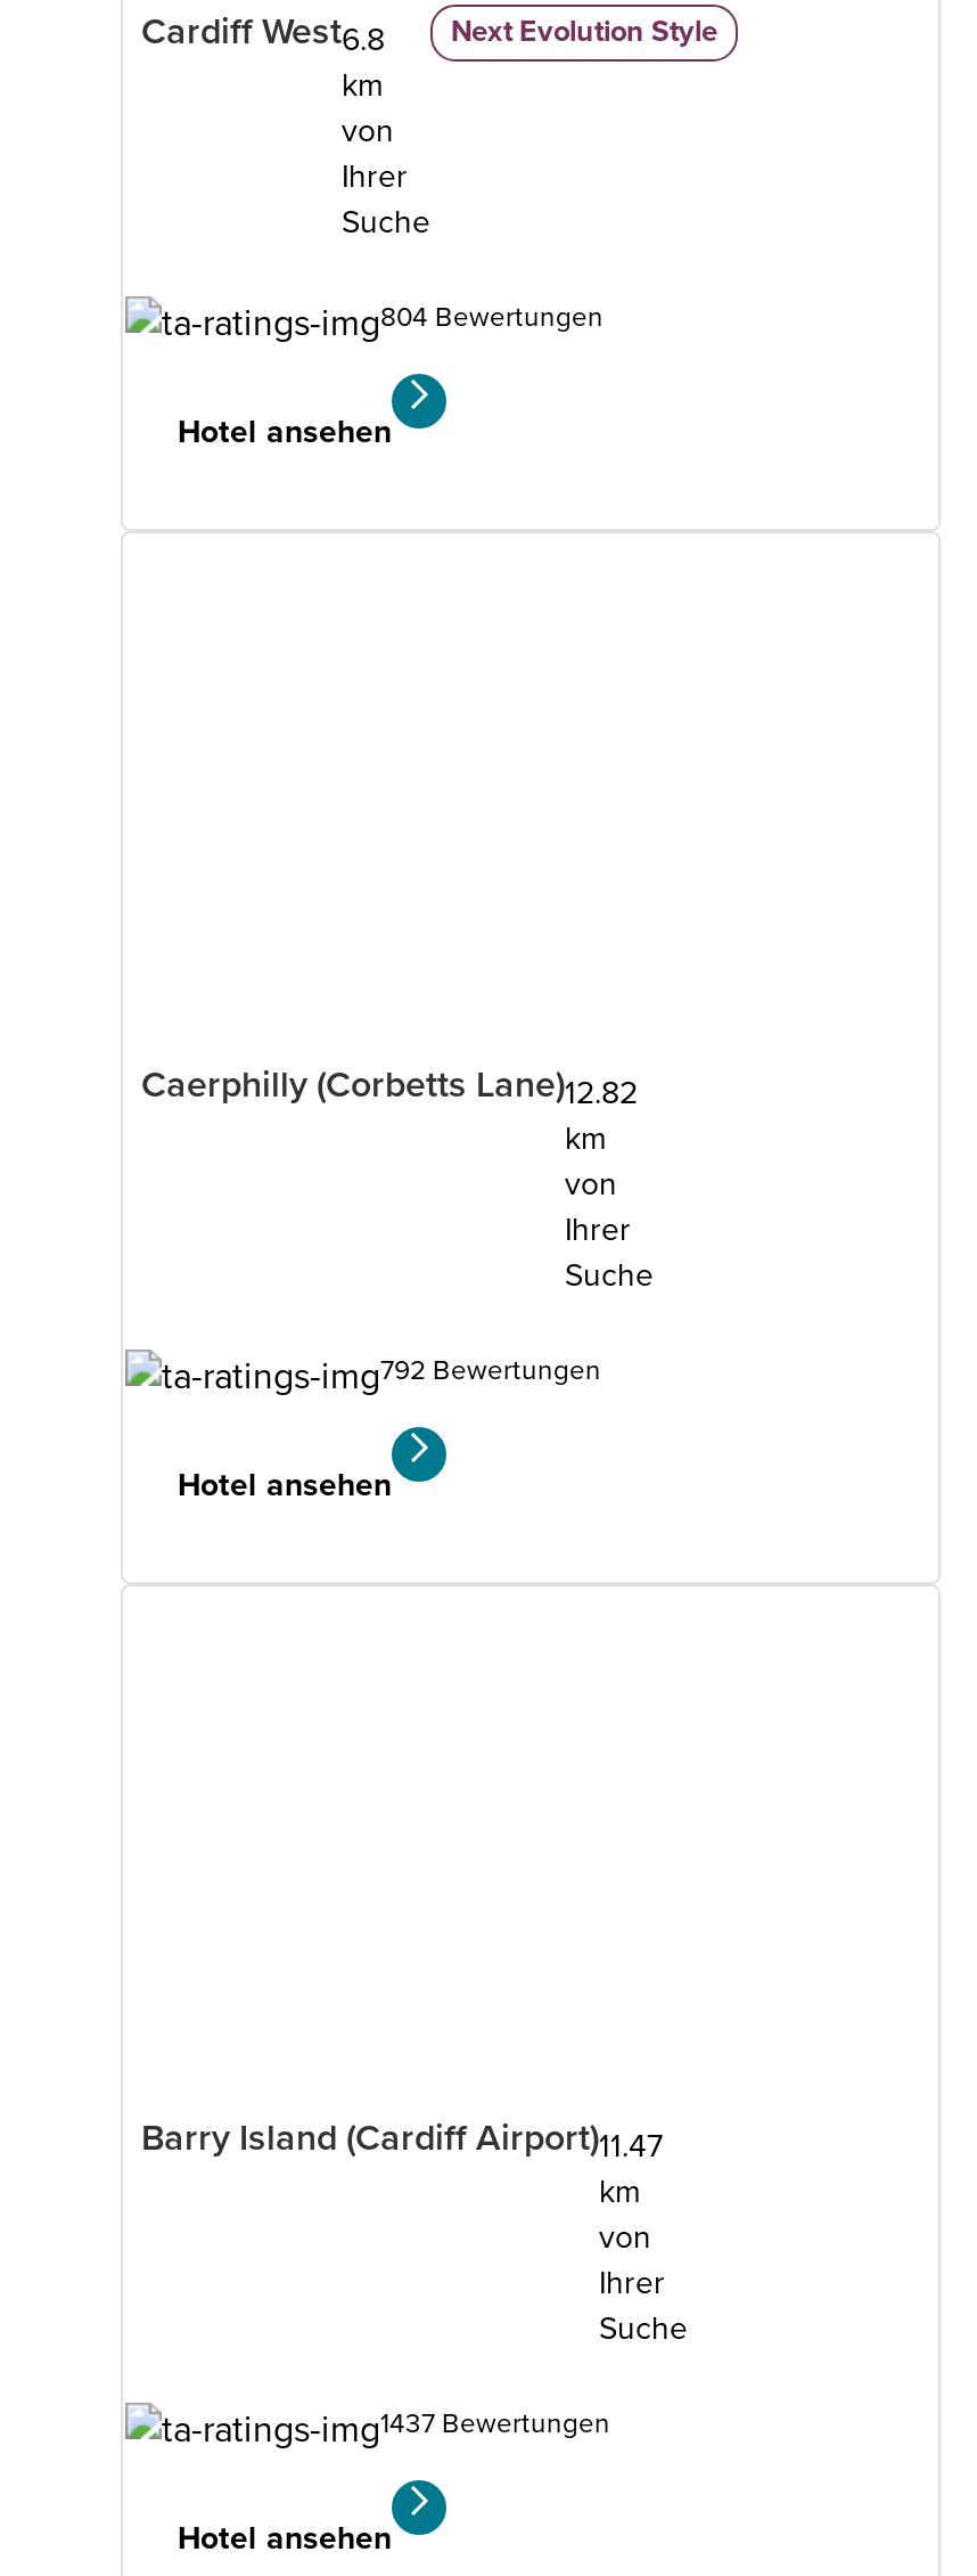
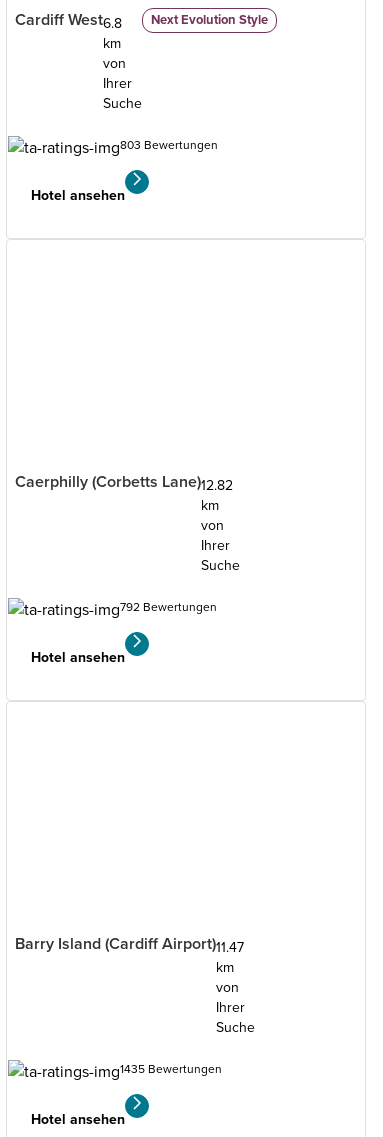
[380,302,604,334] 804 Bewertungen -> [120,138,218,152] 803 Bewertungen
[380,2408,610,2440] 1437 Bewertungen -> [120,1062,222,1076] 1435 Bewertungen

